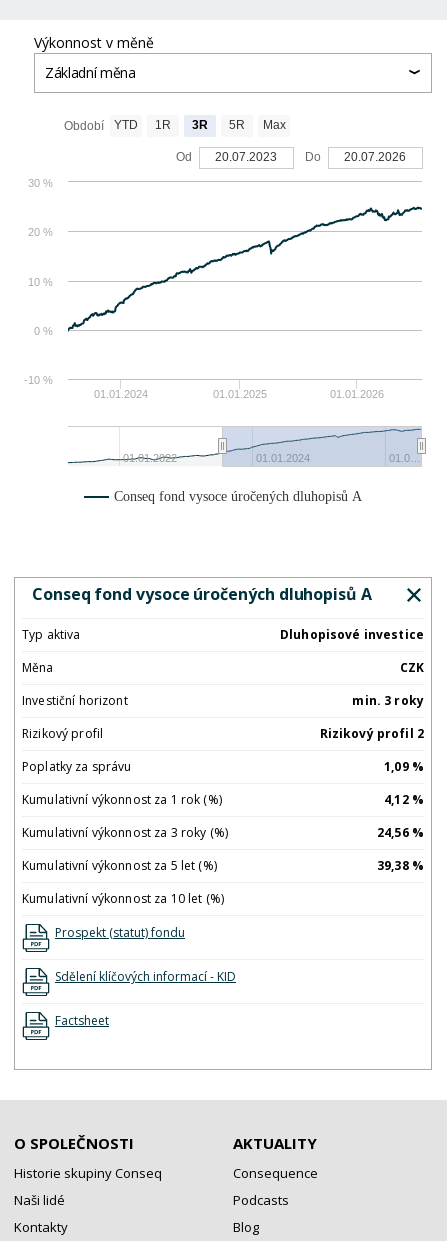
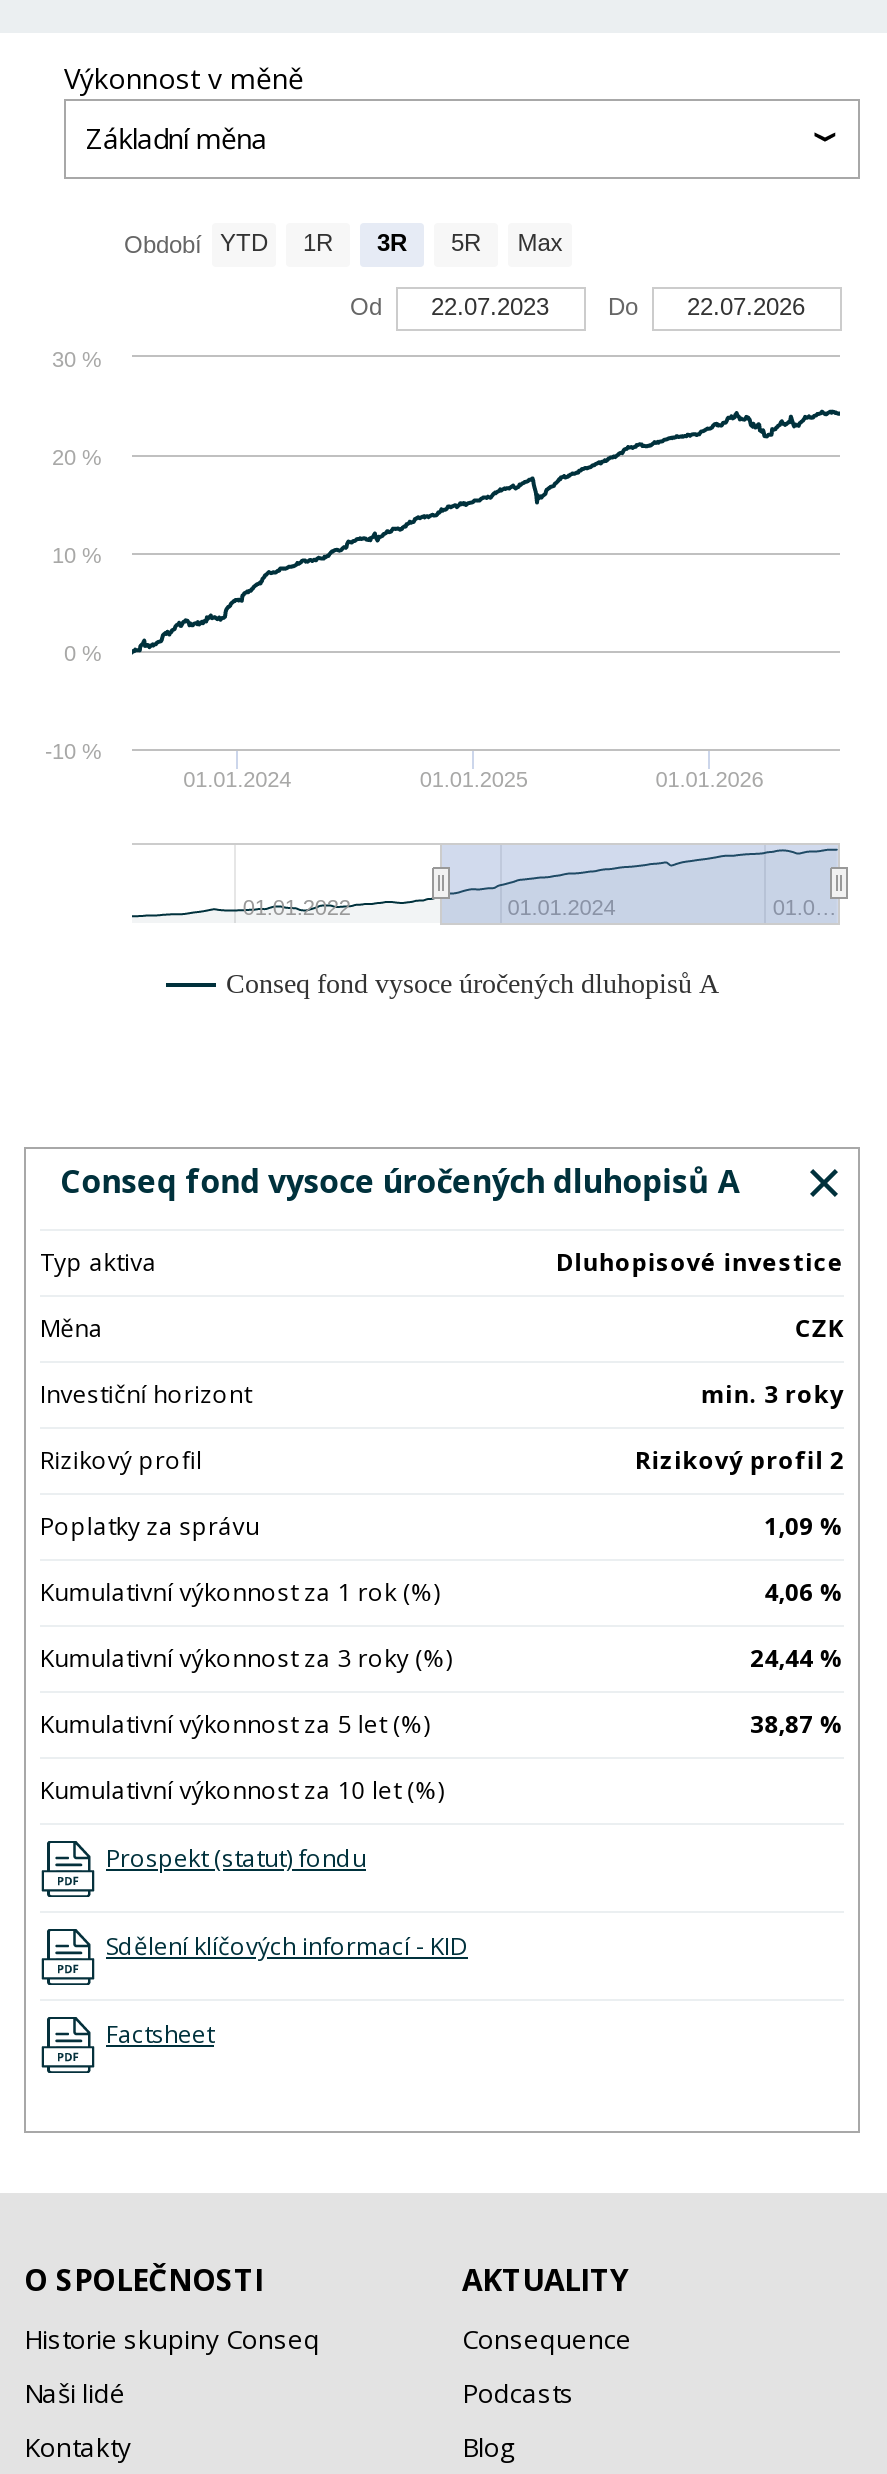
[215,150,277,164] 20.07.2023 -> [431,293,549,320] 22.07.2023
[344,150,406,164] 20.07.2026 -> [687,293,805,320] 22.07.2026
[384,791,424,808] 4,12 % -> [764,1575,844,1609] 4,06 %
[377,824,424,841] 24,56 % -> [750,1641,844,1675] 24,44 %
[377,857,424,874] 39,38 % -> [750,1707,844,1741] 38,87 %

